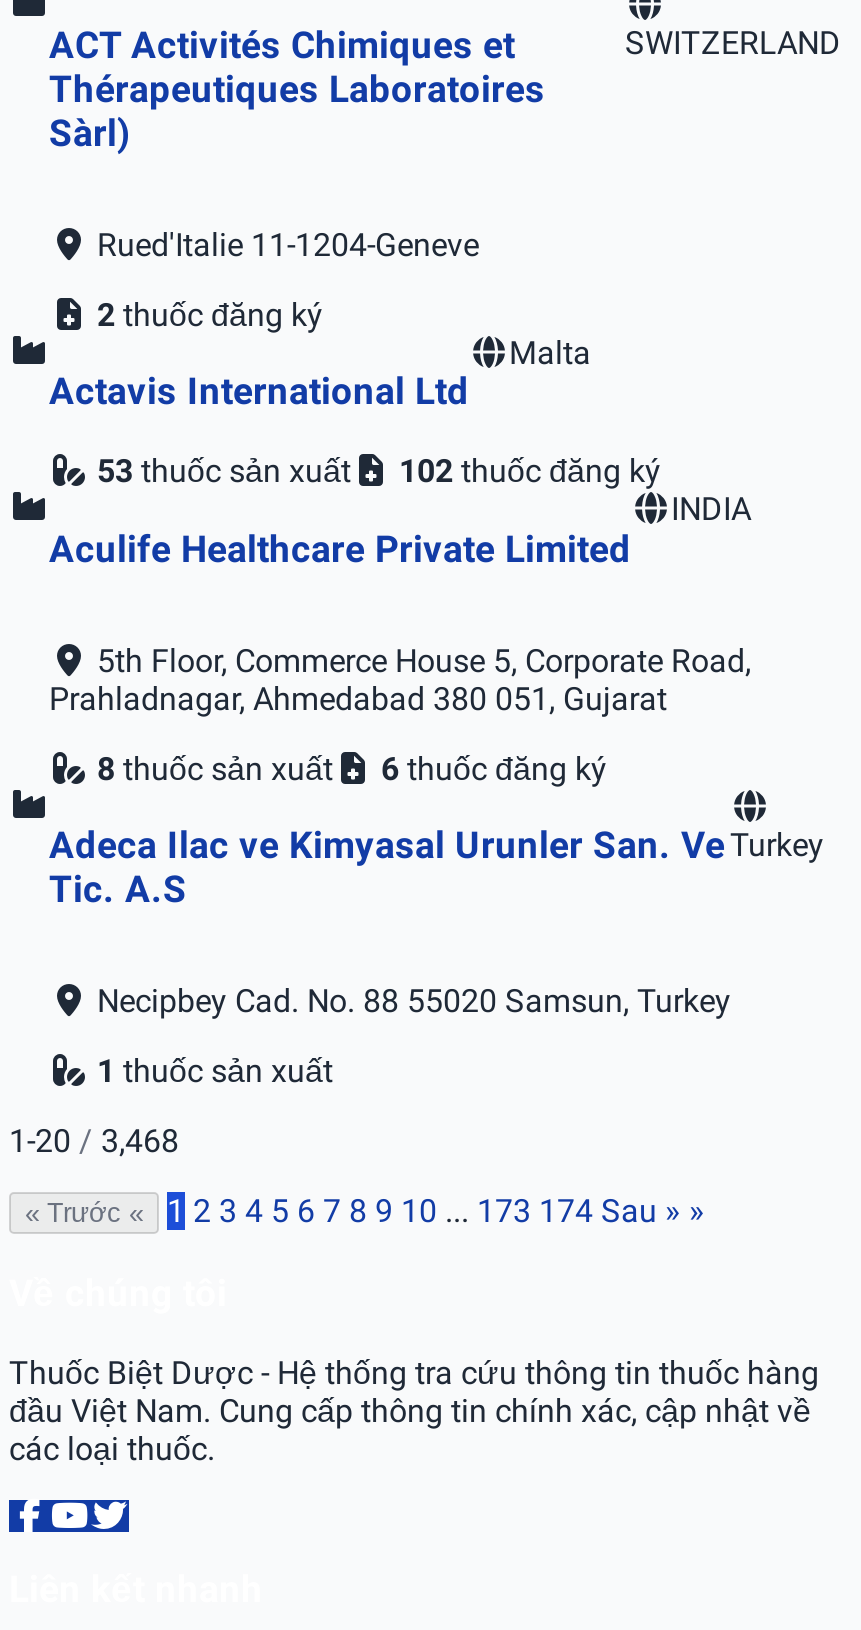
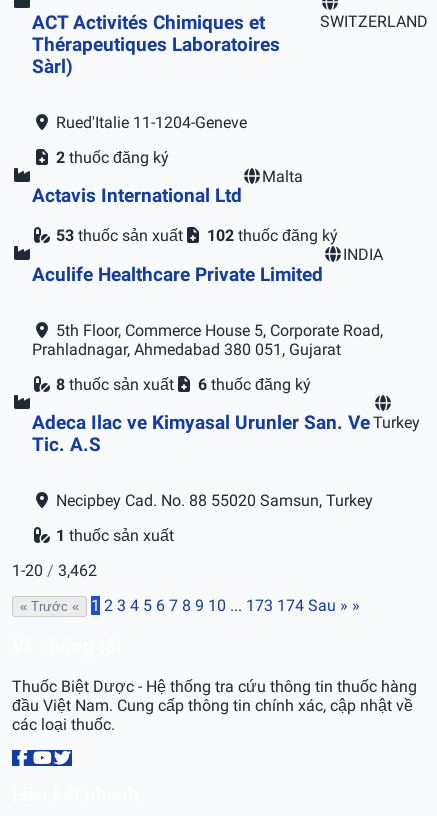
[9,1122,179,1160] 1-20 / 3,468 -> [12,561,97,580] 1-20 / 3,462

